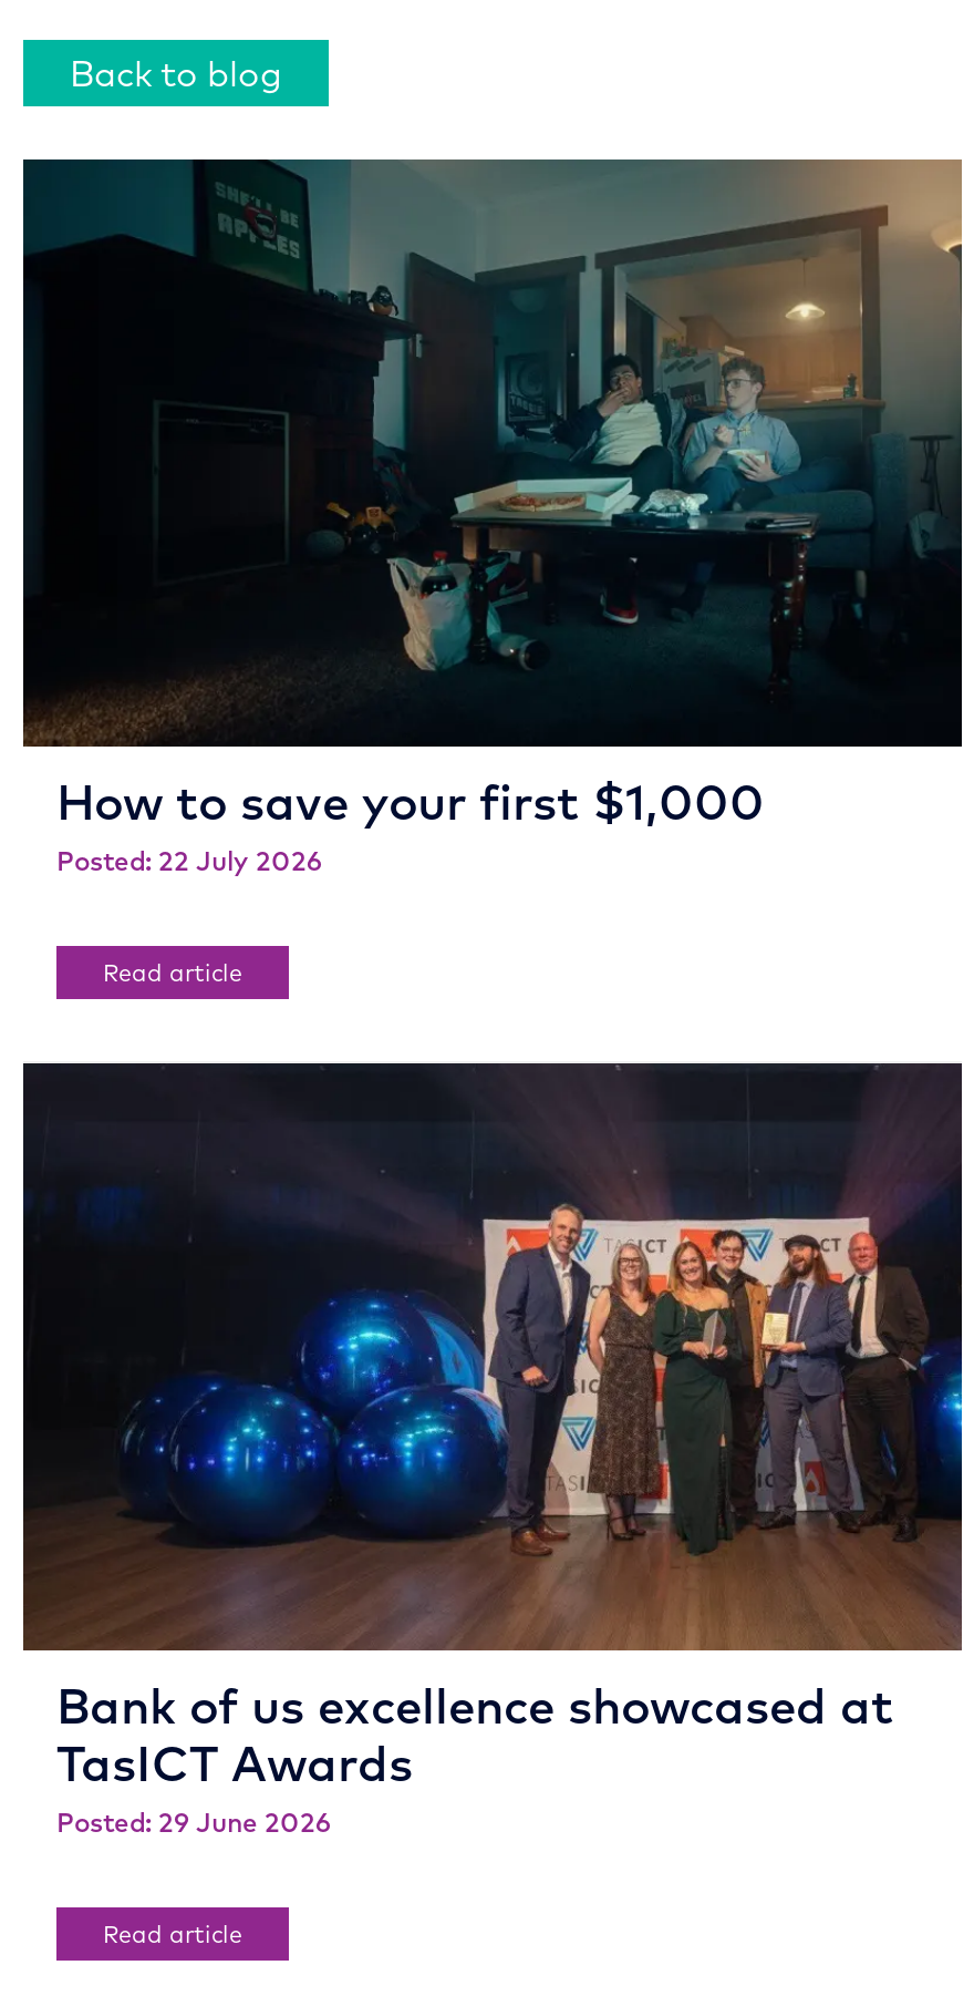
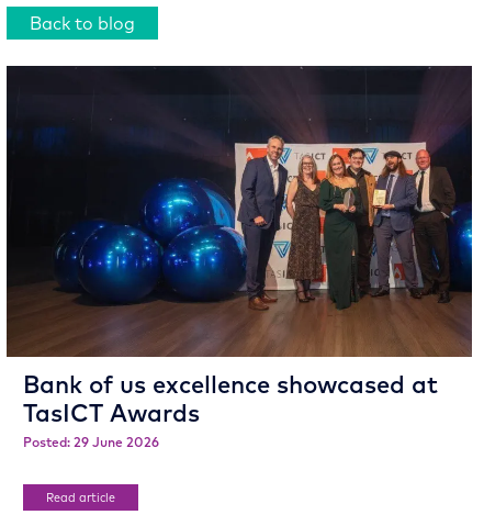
[23,157,964,988] [image] | How to save your first $1,000 | Posted: 22 July 2026 | Read article -> none

